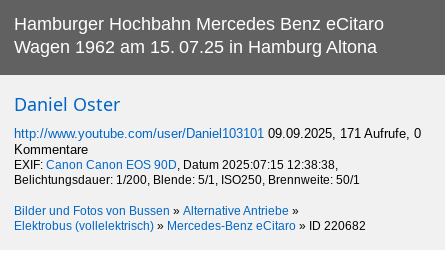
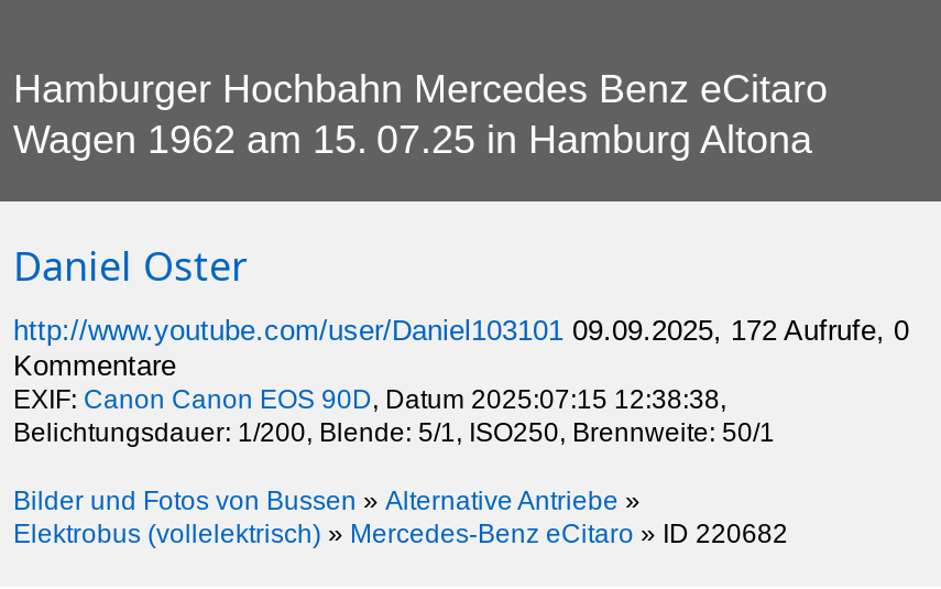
[14,126,421,141] http://www.youtube.com/user/Daniel103101 09.09.2025, 171 Aufrufe, 0 -> [13,315,909,348] http://www.youtube.com/user/Daniel103101 09.09.2025, 172 Aufrufe, 0

